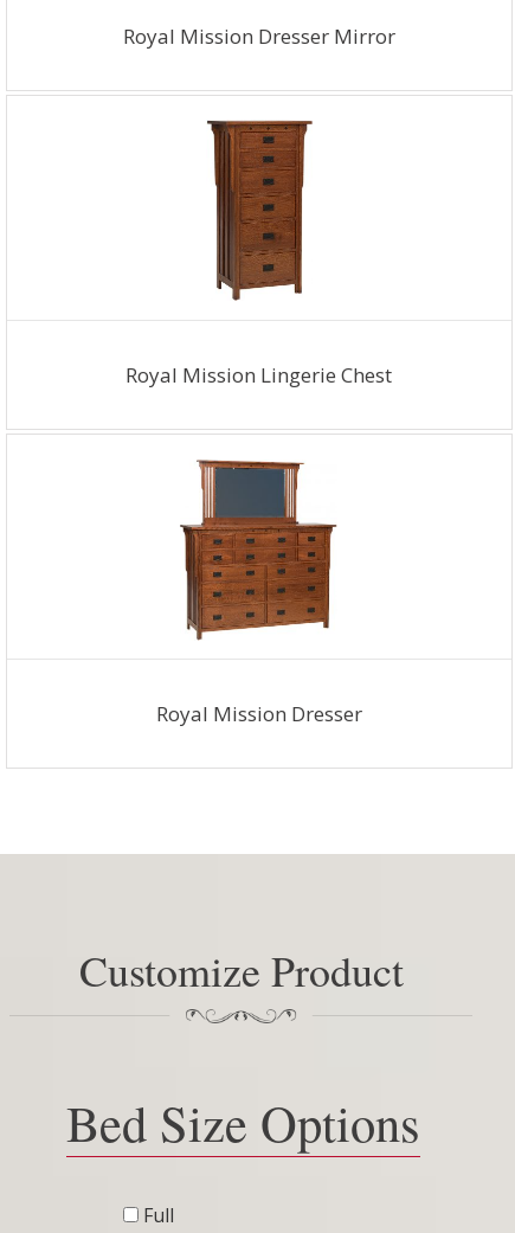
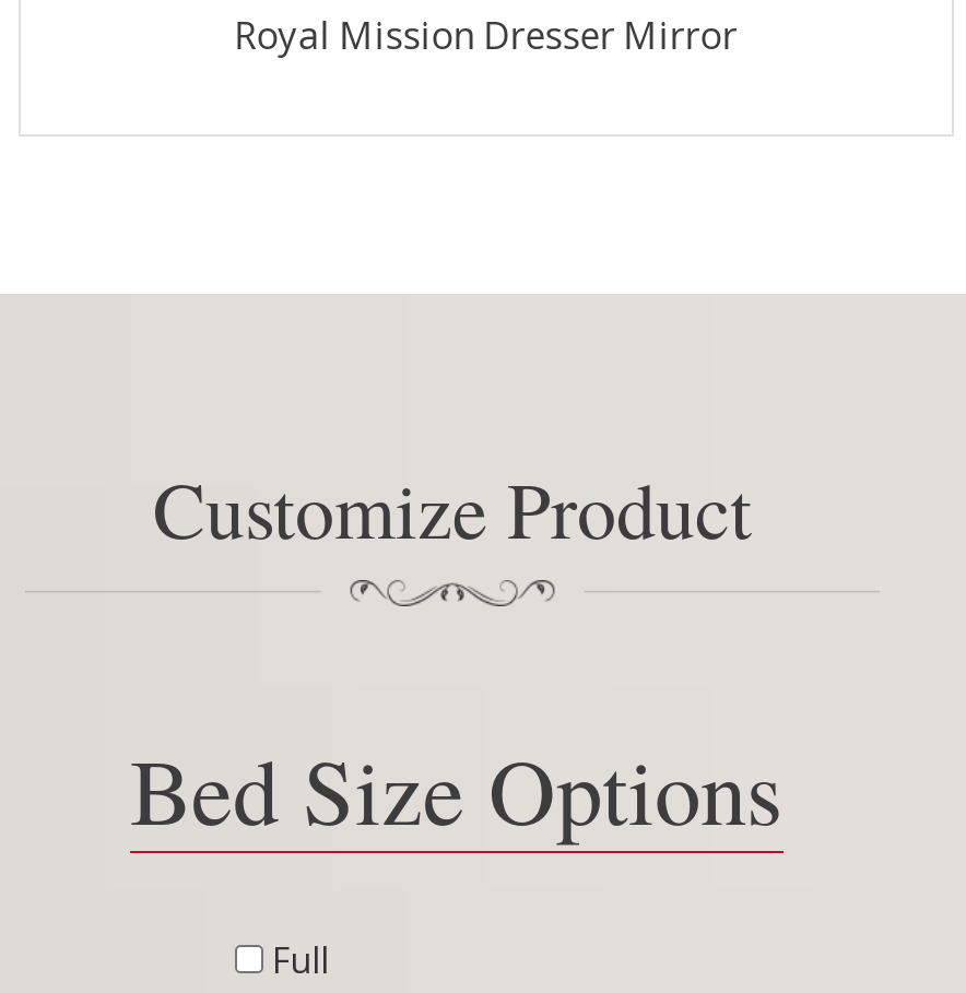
[206,120,314,301] [image] -> none
[126,361,392,388] Royal Mission Lingerie Chest -> none
[180,460,336,640] [image] -> none
[156,701,362,728] Royal Mission Dresser -> none

